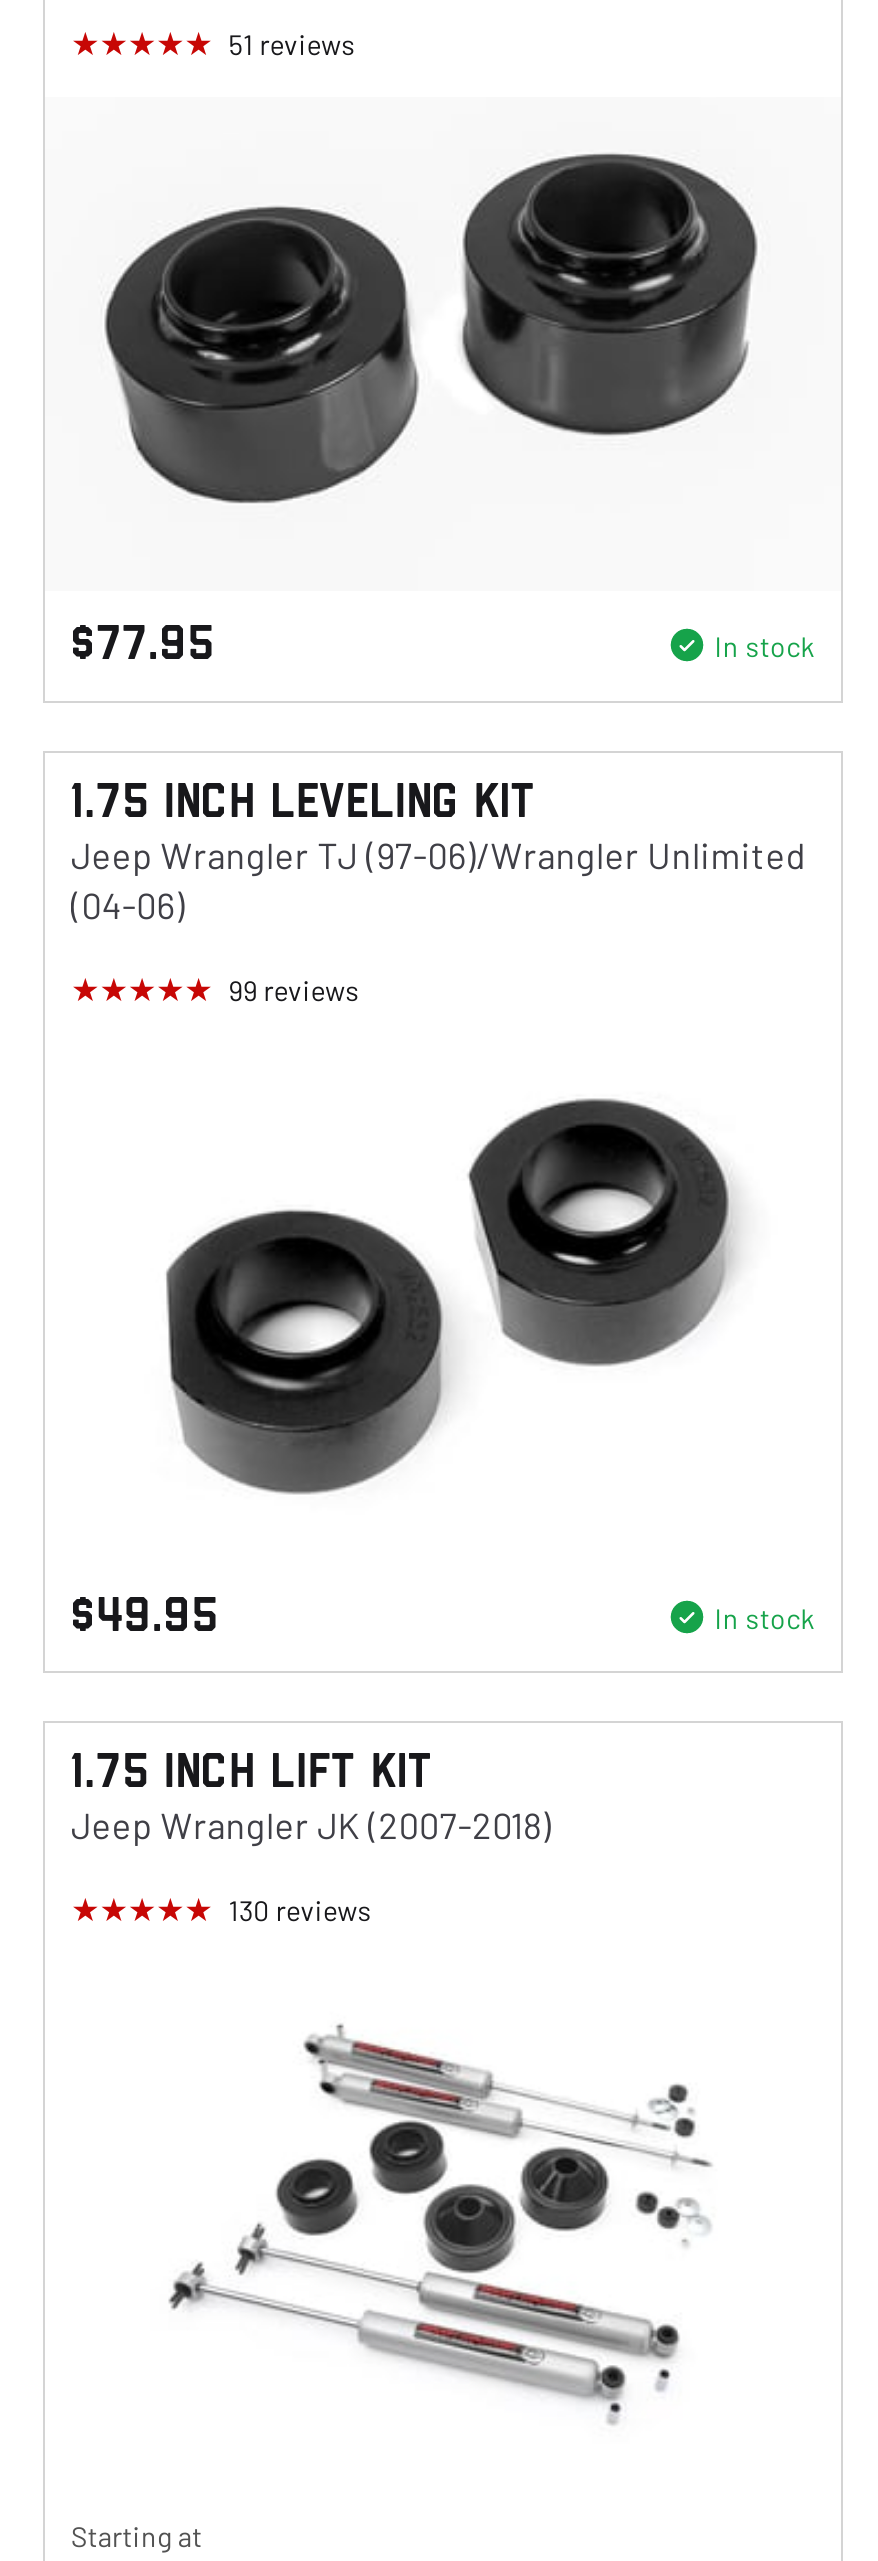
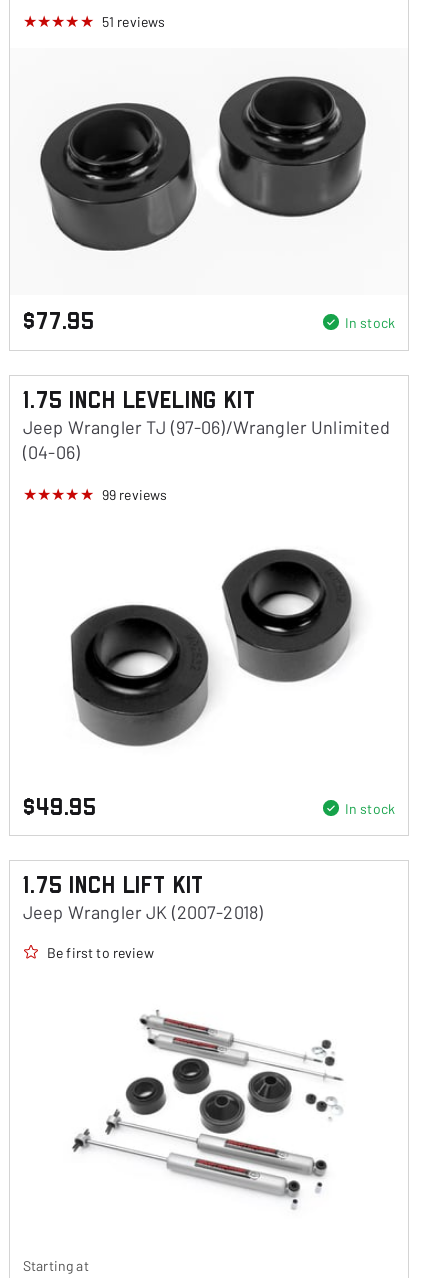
[229,1893,372,1927] 130 reviews -> [47,944,154,961] Be first to review

